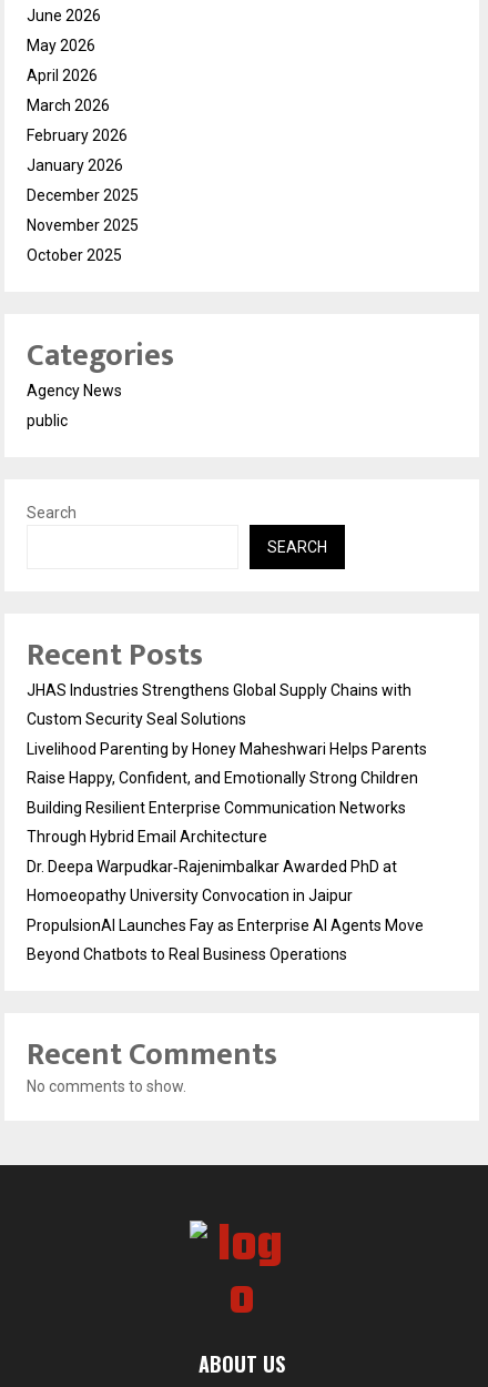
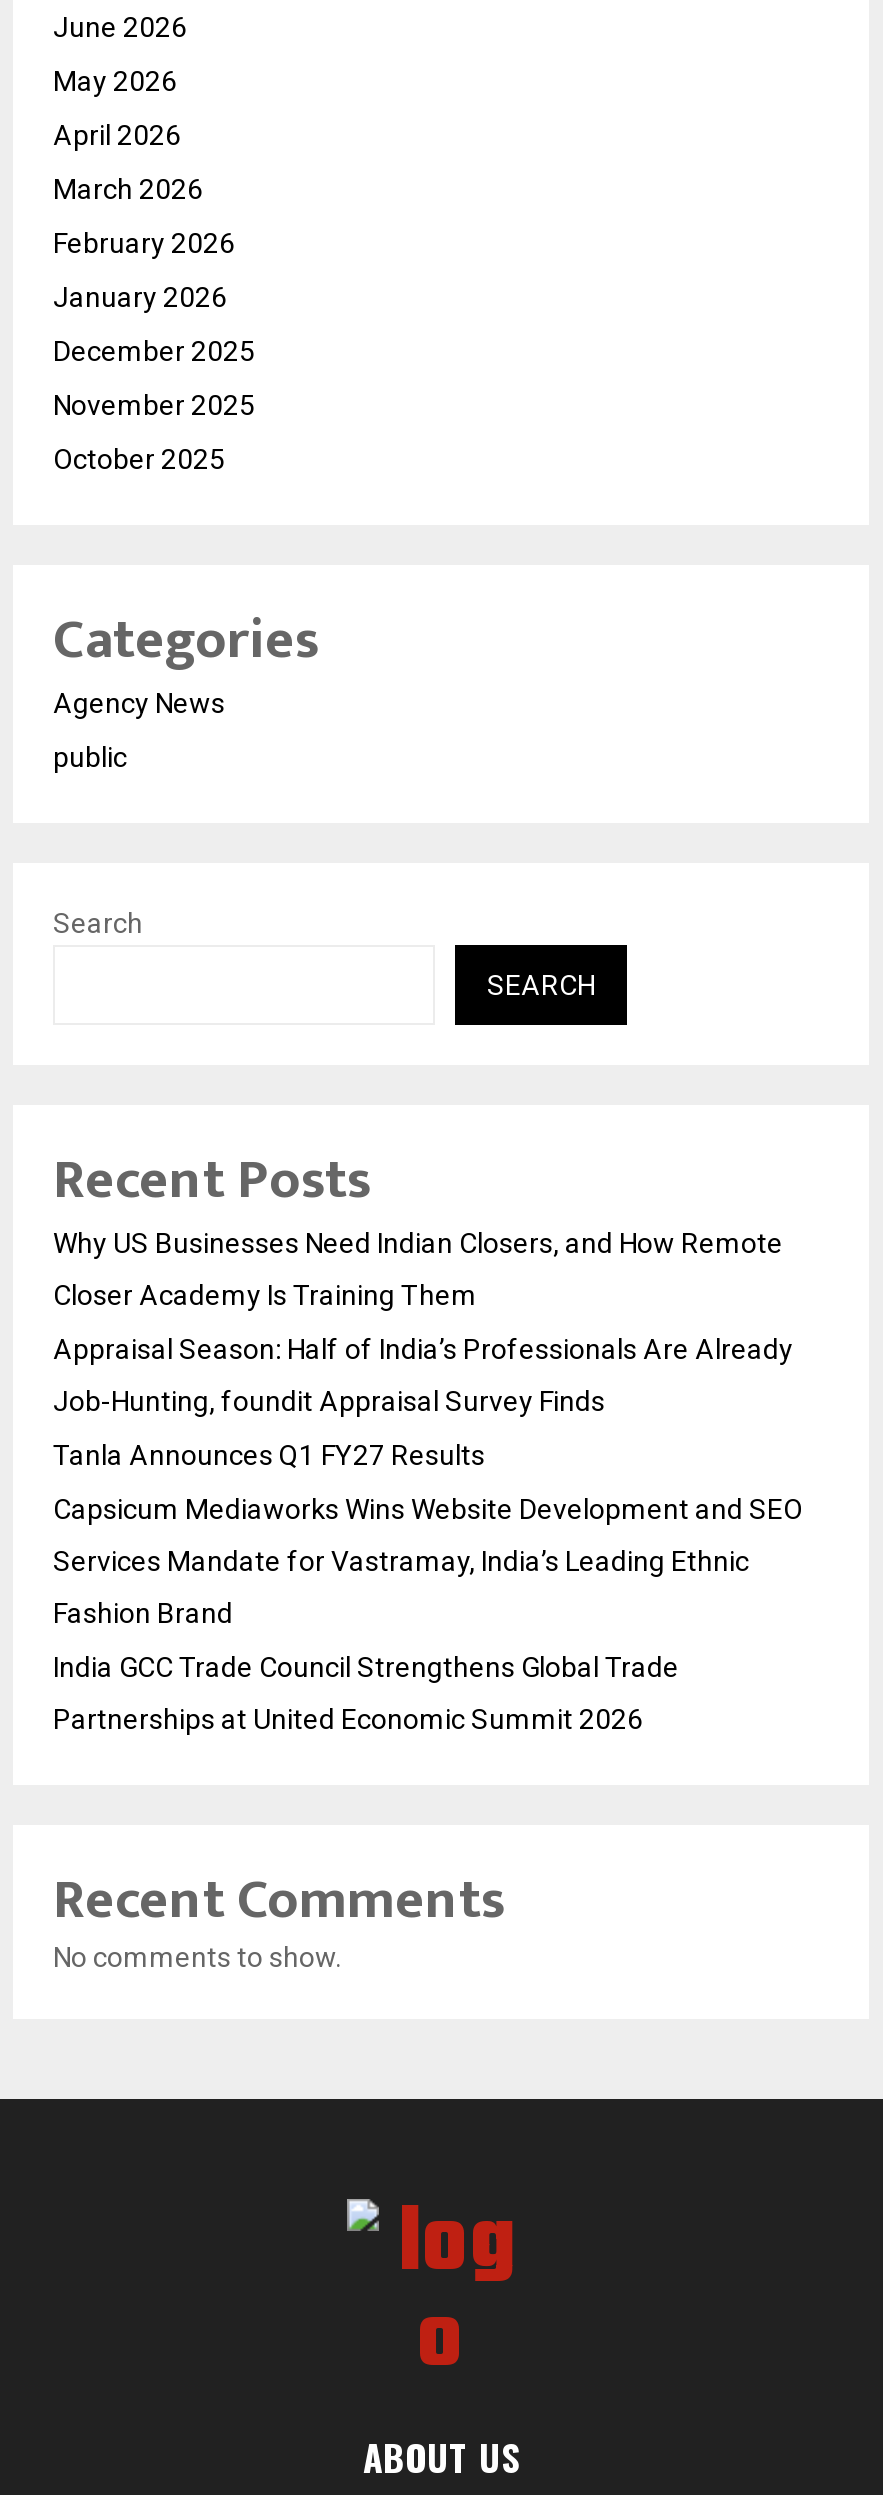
[27,681,411,699] JHAS Industries Strengthens Global Supply Chains with -> [53,1226,783,1258] Why US Businesses Need Indian Closers, and How Remote
[27,710,246,728] Custom Security Seal Solutions -> [53,1278,477,1310] Closer Academy Is Training Them
[27,740,427,758] Livelihood Parenting by Honey Maheshwari Helps Parents -> [53,1332,793,1364] Appraisal Season: Half of India’s Professionals Are Already
[27,769,418,786] Raise Happy, Confident, and Emotionally Strong Children -> [53,1384,605,1416] Job-Hunting, foundit Appraisal Survey Finds
[27,799,406,816] Building Resilient Enterprise Communication Networks -> [53,1438,485,1470] Tanla Announces Q1 FY27 Results
[27,827,267,845] Through Hybrid Email Architecture -> [53,1492,803,1524] Capsicum Mediaworks Wins Website Development and SEO
[27,857,397,875] Dr. Deepa Warpudkar‑Rajenimbalkar Awarded PhD at -> [53,1544,749,1576] Services Mandate for Vastramay, India’s Leading Ethnic
[27,886,353,904] Homoeopathy University Convocation in Jaipur -> [53,1596,233,1628] Fashion Brand
[27,916,424,934] PropulsionAI Launches Fay as Enterprise AI Agents Move -> [53,1650,679,1682] India GCC Trade Council Strengthens Global Trade
[27,945,347,963] Beyond Chatbots to Real Business Operations -> [53,1702,643,1734] Partnerships at United Economic Summit 2026

